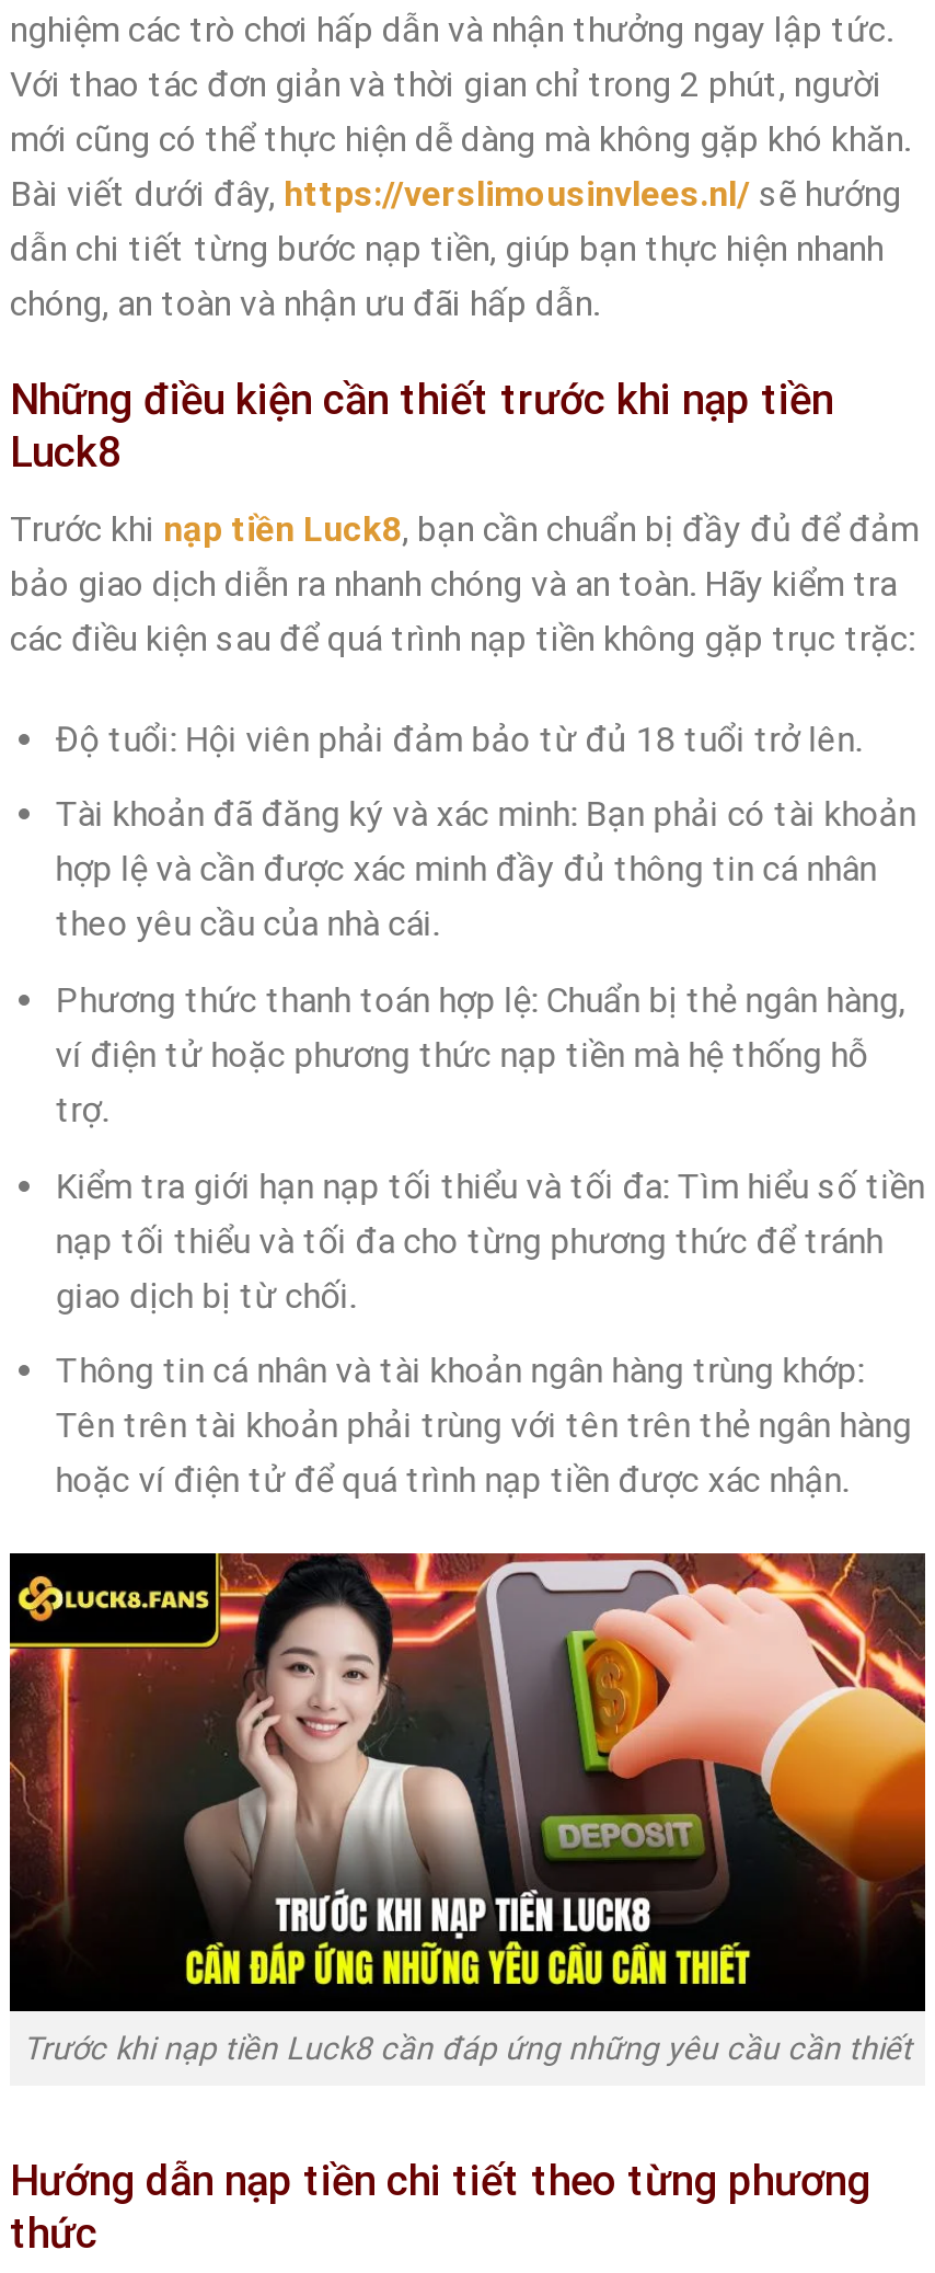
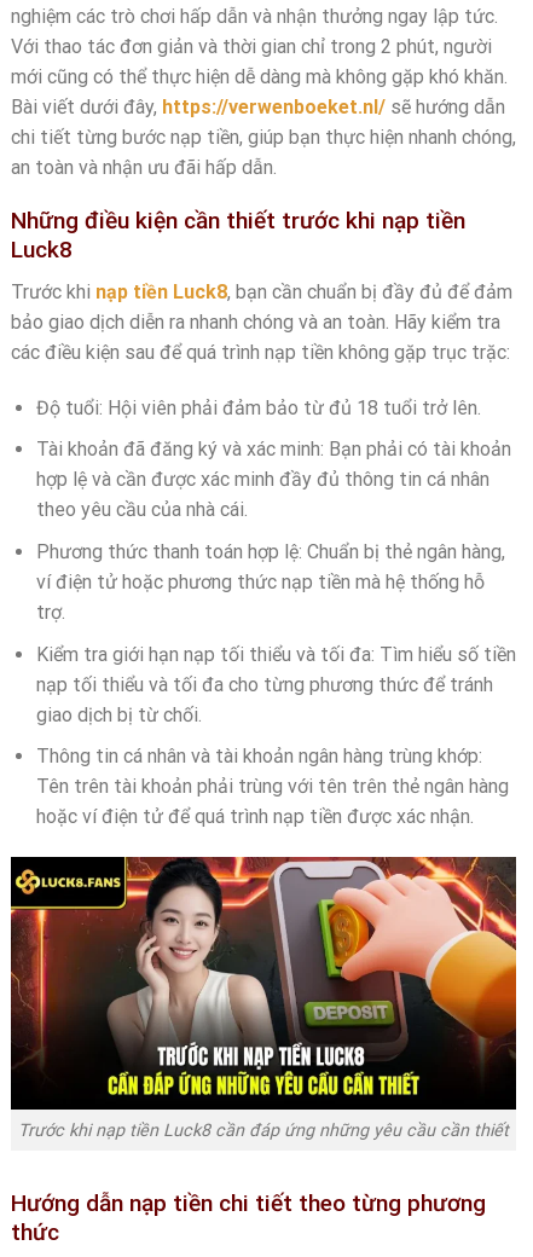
[10,172,901,323] Bài viết dưới đây, https://verslimousinvlees.nl/ sẽ hướng | dẫn chi tiết từng bước nạp tiền, giúp bạn thực hiện nhanh | chóng, an toàn và nhận ưu đãi hấp dẫn. -> [11,95,516,178] Bài viết dưới đây, https://verwenboeket.nl/ sẽ hướng dẫn | chi tiết từng bước nạp tiền, giúp bạn thực hiện nhanh chóng, | an toàn và nhận ưu đãi hấp dẫn.

